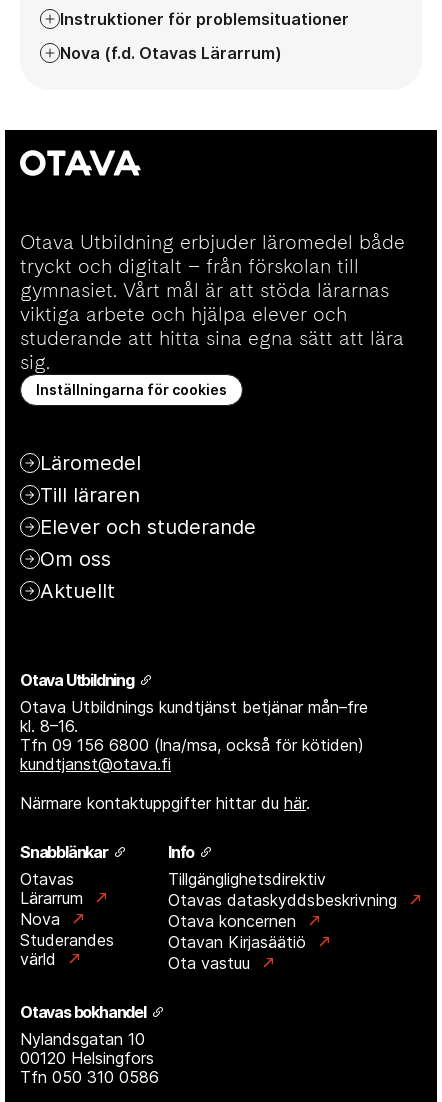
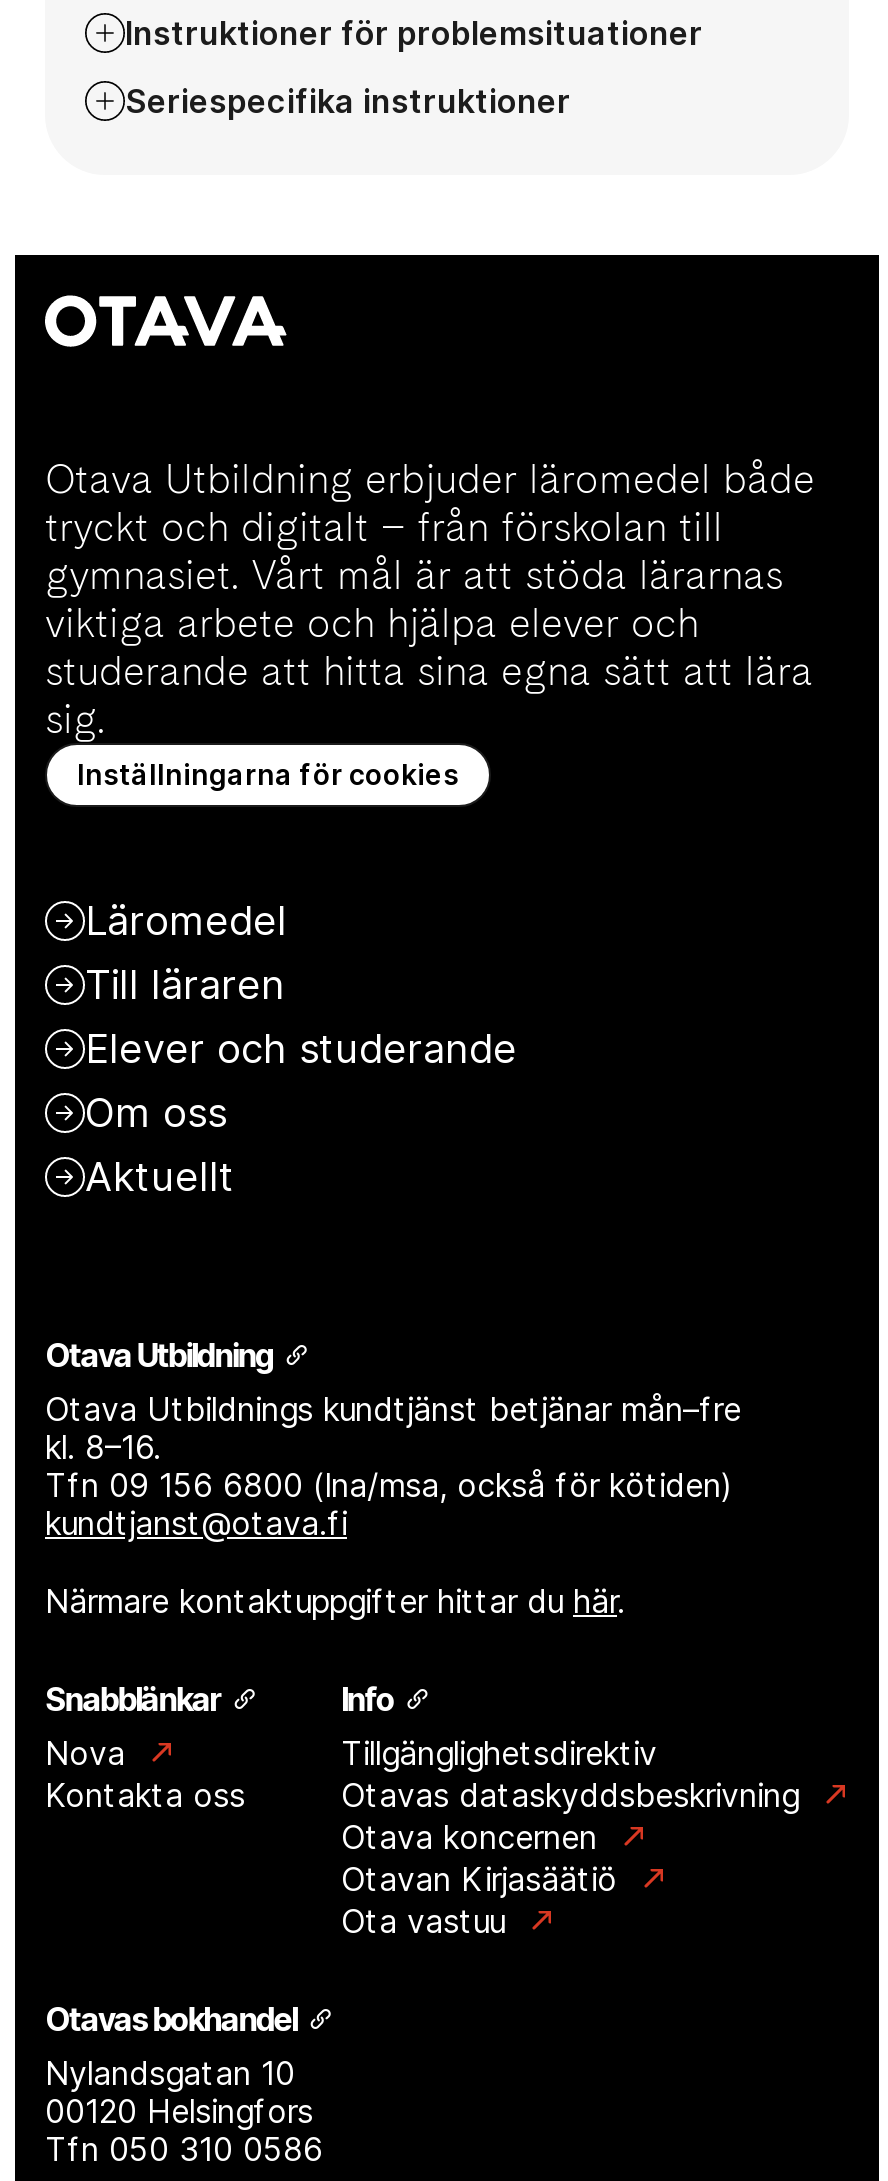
[60,43,282,63] Nova (f.d. Otavas Lärarrum) -> [125,81,571,121] Seriespecifika instruktioner
[20,869,88,908] Otavas | Lärarrum -> none
moved [20,909,65,929] -> [45,1733,135,1773]: Nova
[20,930,114,969] Studerandes | värld -> [45,1775,245,1815] Kontakta oss

